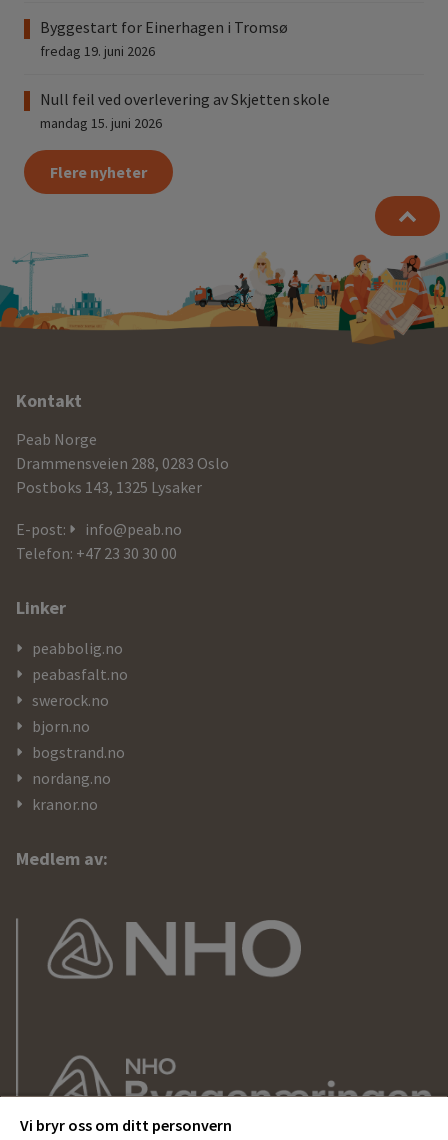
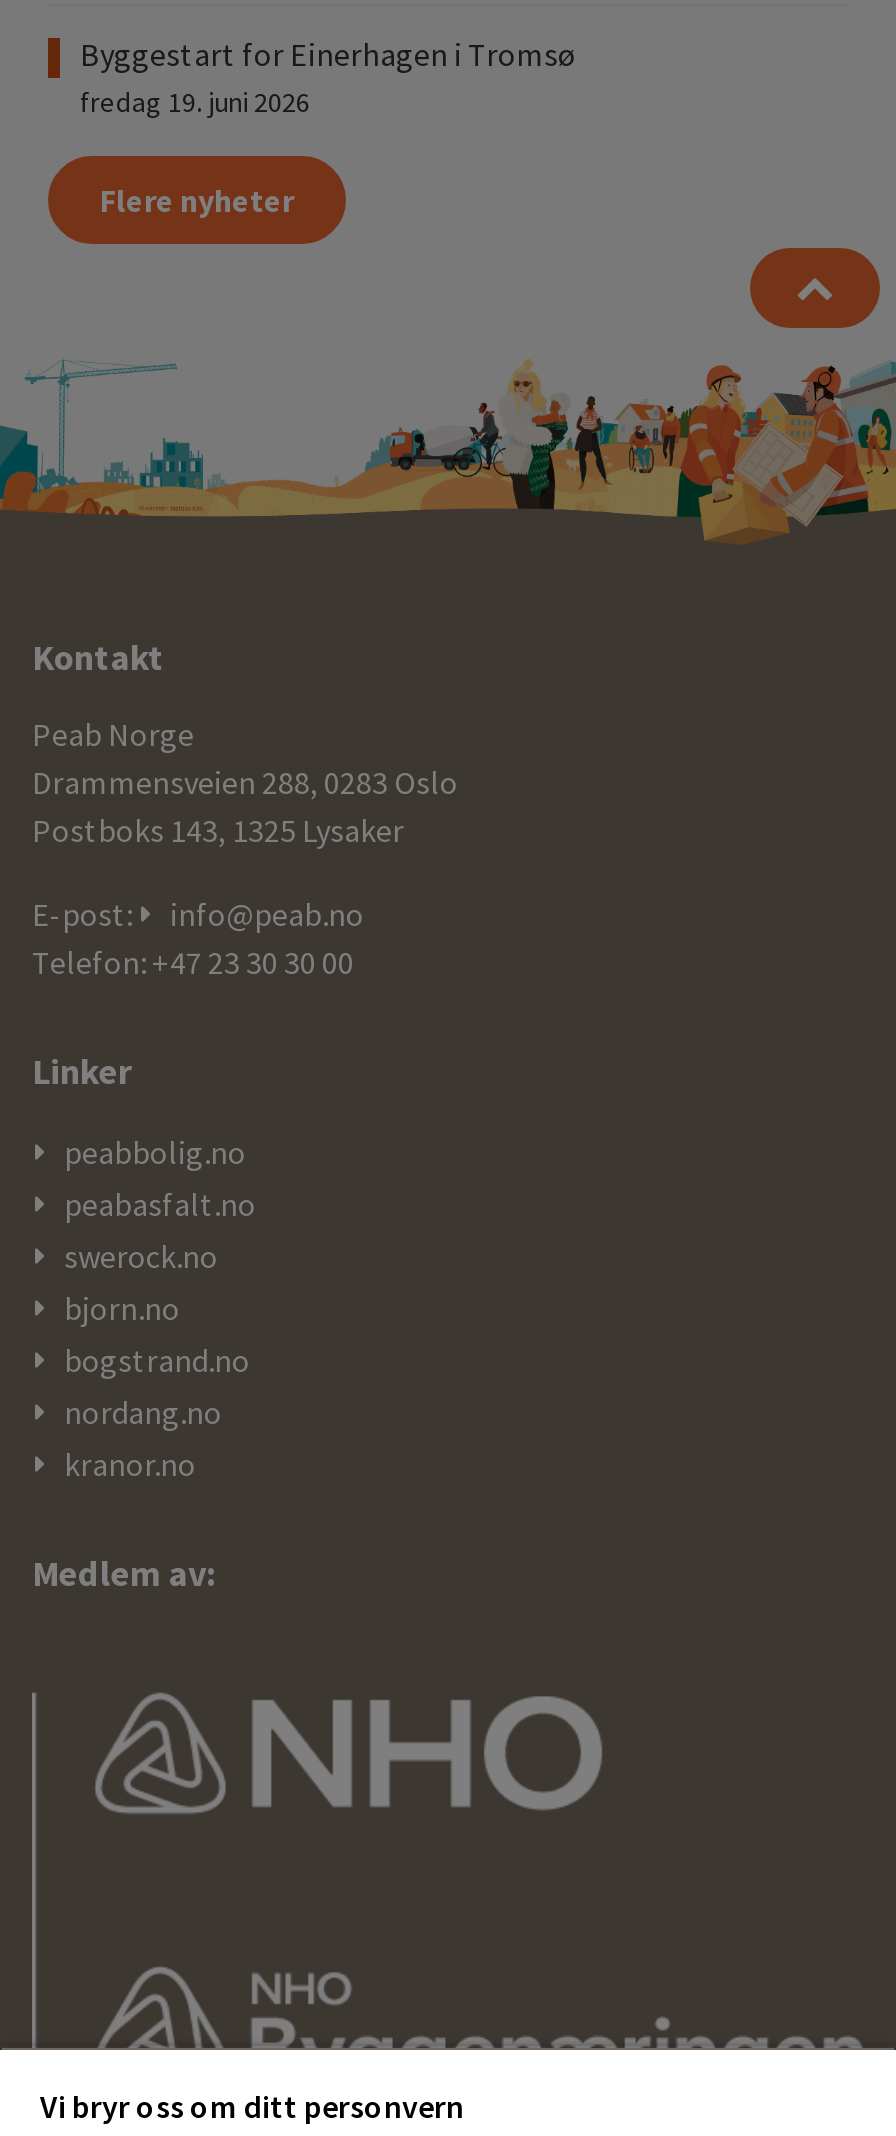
[40,89,330,132] Null feil ved overlevering av Skjetten skole | mandag 15. juni 2026 -> none

